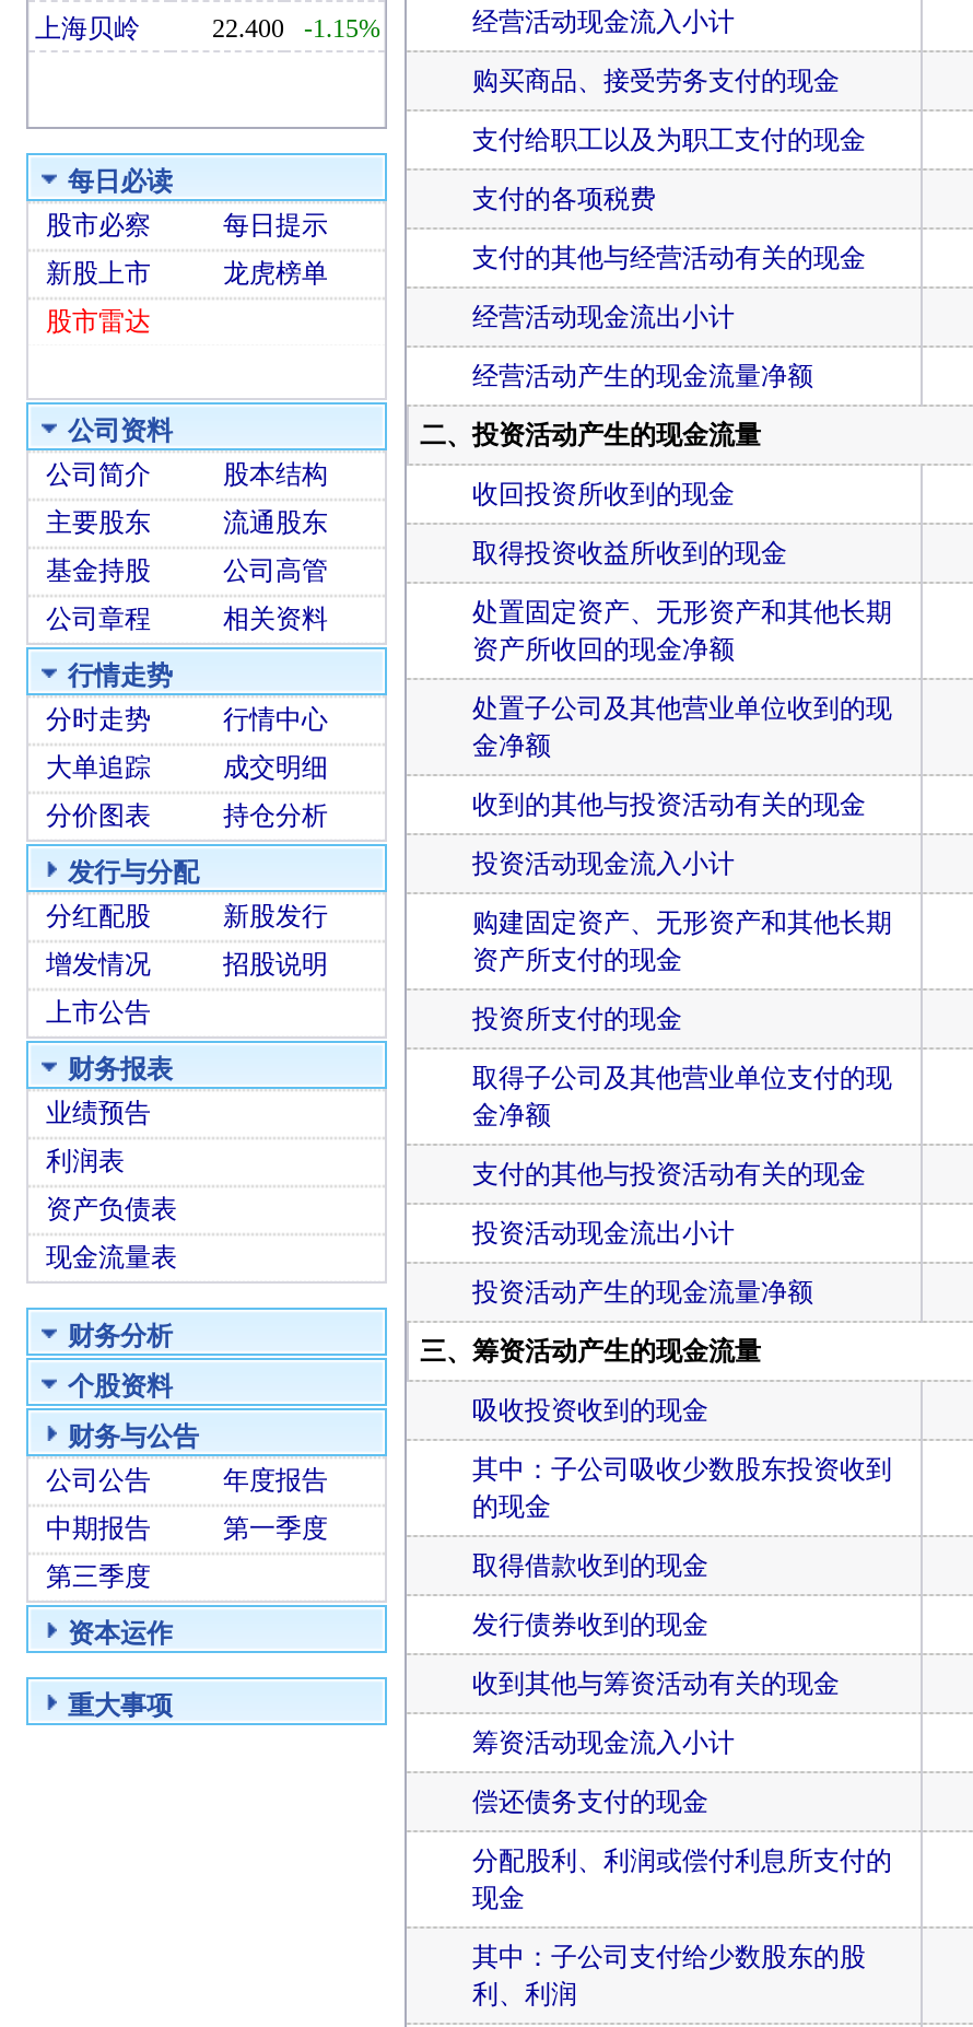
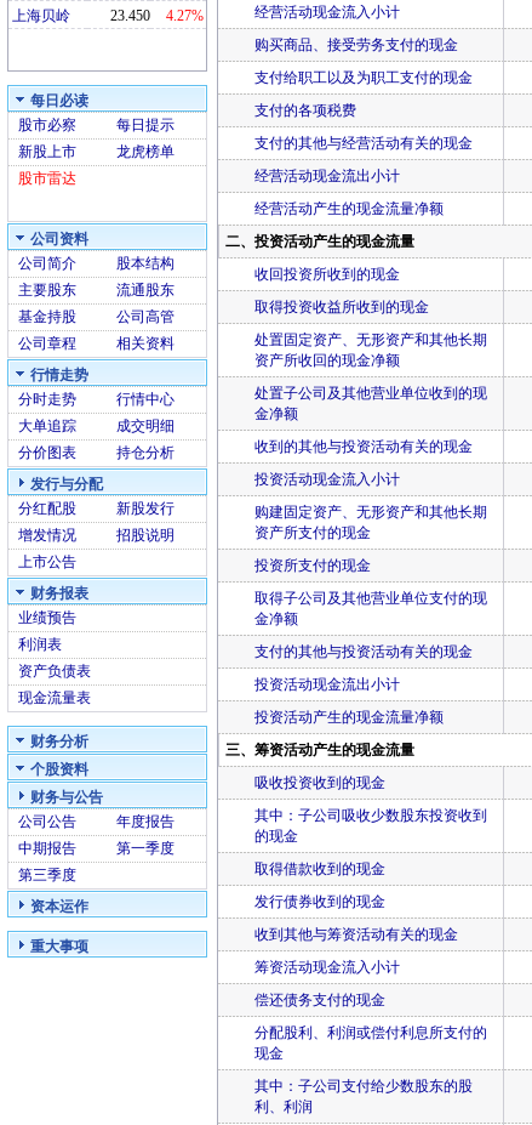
[212,13,284,44] 22.400 -> [110,7,150,24] 23.450
[304,13,380,44] -1.15% -> [166,7,204,24] 4.27%

